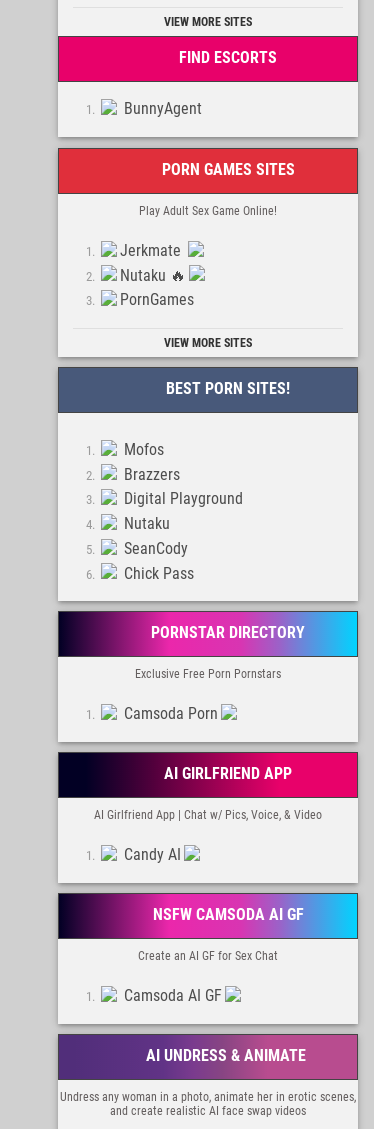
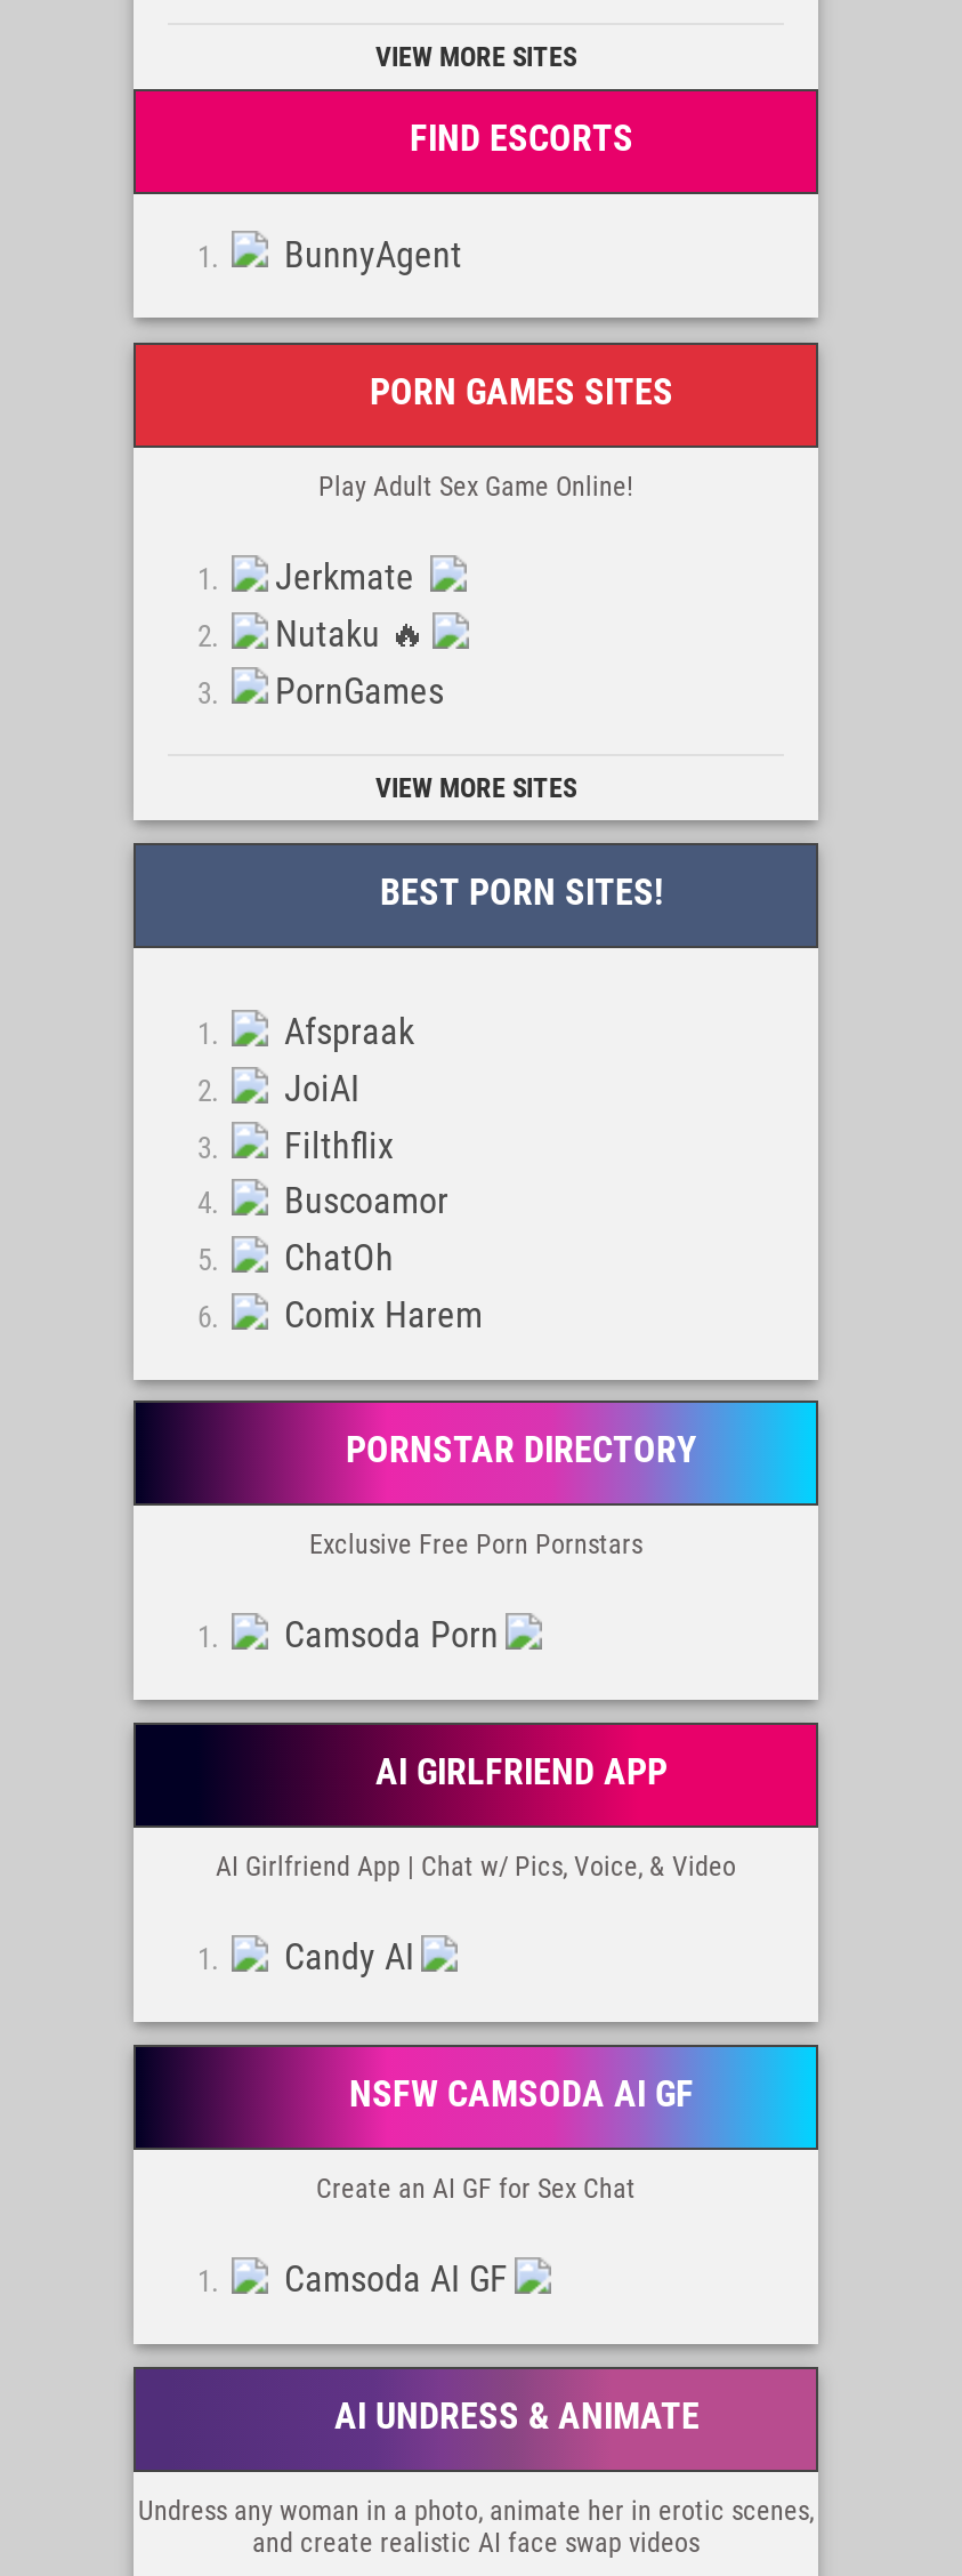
[120,440,243,583] Mofos | Brazzers | Digital Playground | Nutaku | SeanCody | Chick Pass -> [275,1009,483,1336] Afspraak | JoiAI | Filthflix | Buscoamor | ChatOh | Comix Harem

